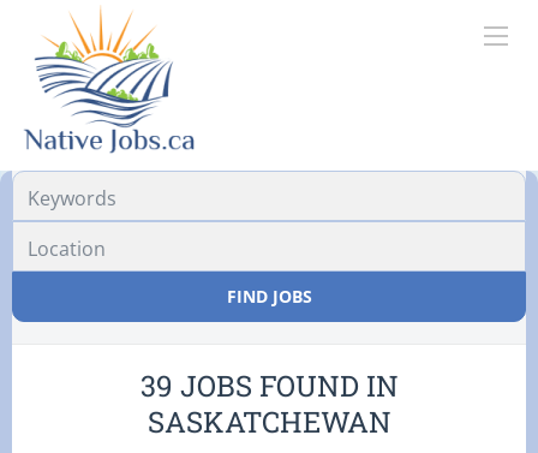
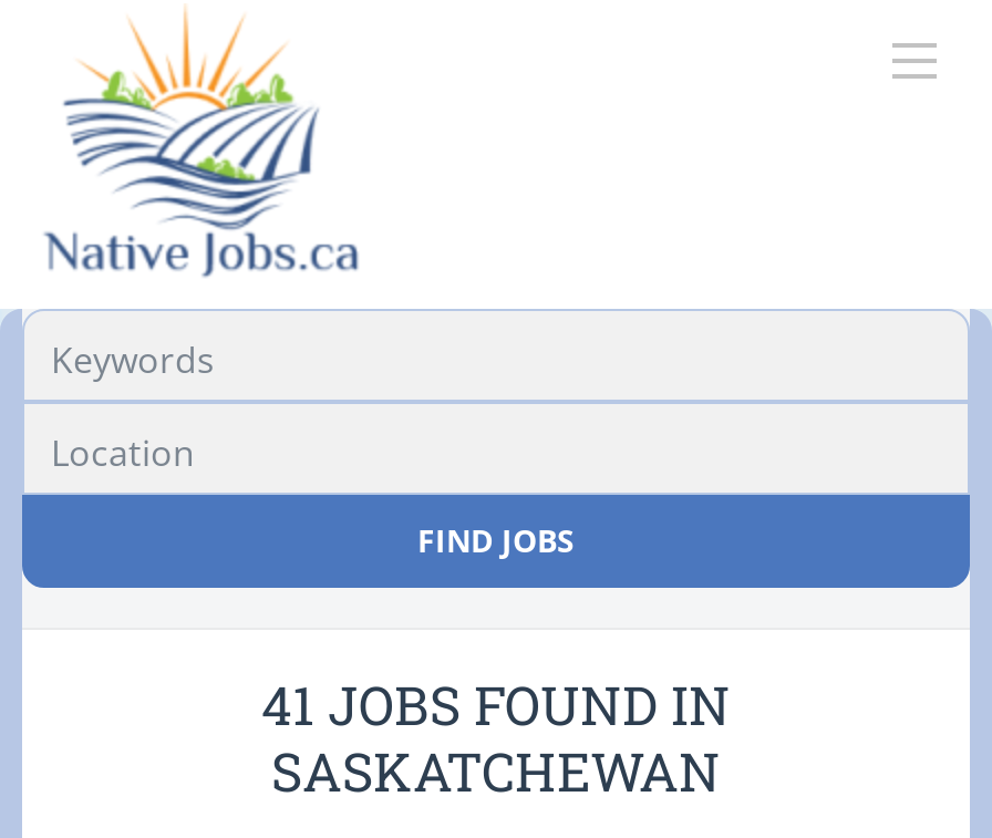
[140,366,398,405] 39 JOBS FOUND IN -> [261,670,731,741] 41 JOBS FOUND IN

